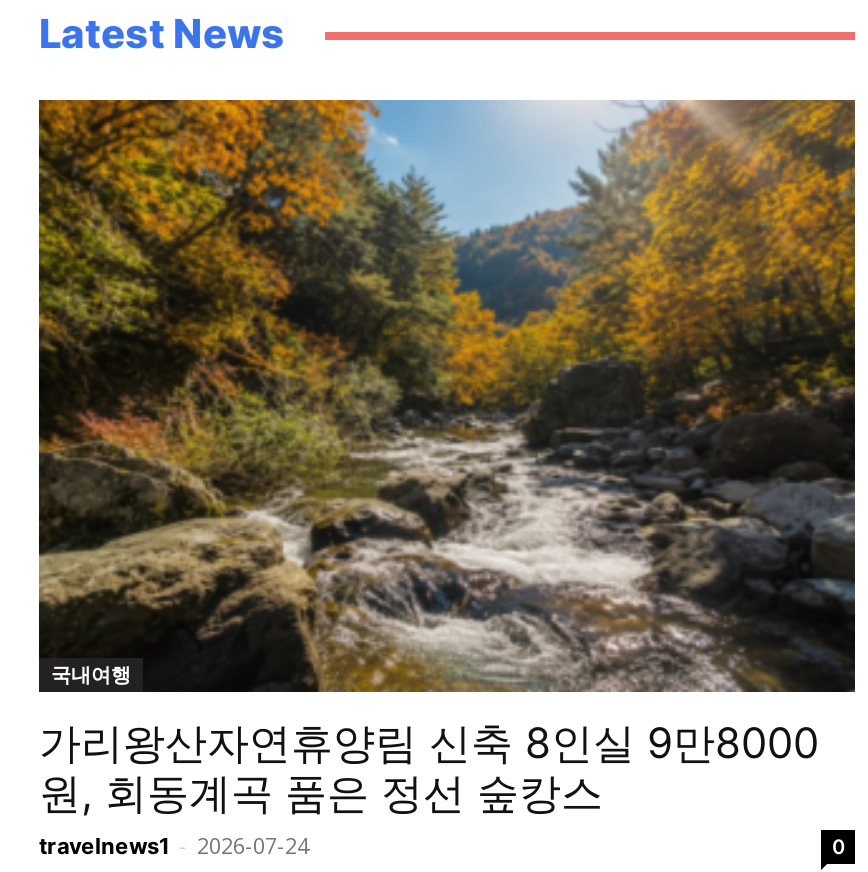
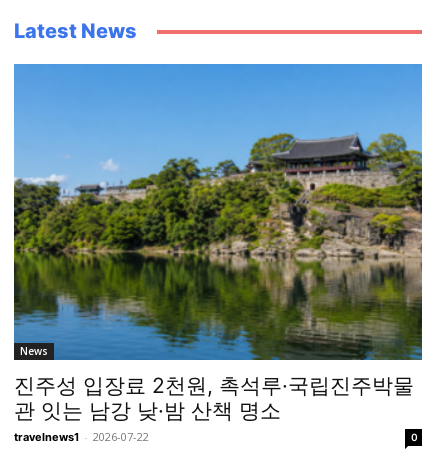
[37,98,857,694] [image] | 국내여행 -> [13,63,423,361] [image] | News
[39,718,819,860] 가리왕산자연휴양림 신축 8인실 9만8000 | 원, 회동계곡 품은 정선 숲캉스 | travelnews1 - 2026-07-24 -> [14,373,414,444] 진주성 입장료 2천원, 촉석루·국립진주박물 | 관 잇는 남강 낮·밤 산책 명소 | travelnews1 - 2026-07-22

